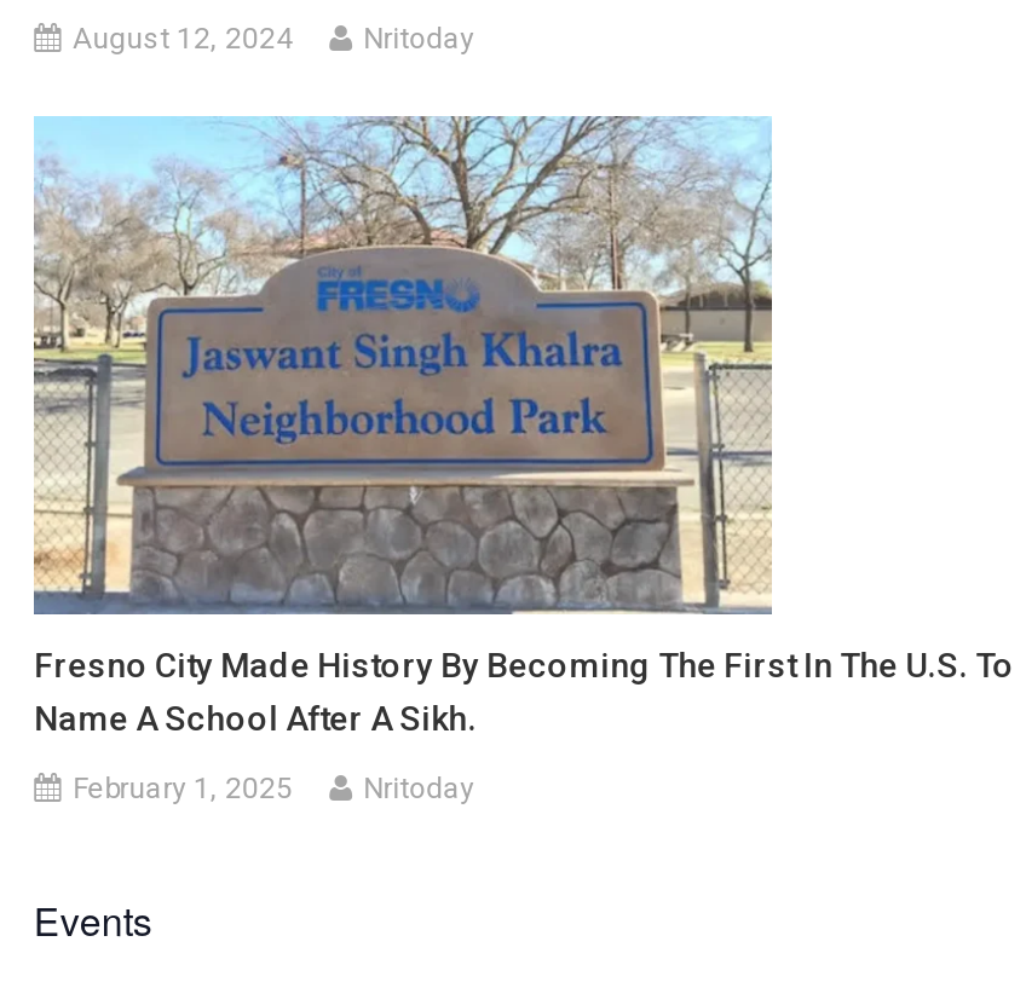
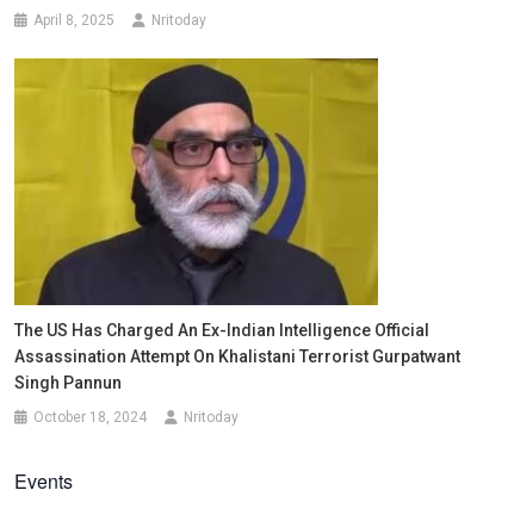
[73,22,293,56] August 12, 2024 -> [34,12,115,28] April 8, 2025
[31,115,1014,738] [image] | Fresno City Made History By Becoming The First In The U.S. To | Name A School After A Sikh. -> [13,57,460,392] [image] | The US Has Charged An Ex-Indian Intelligence Official | Assassination Attempt On Khalistani Terrorist Gurpatwant | Singh Pannun
[73,772,293,806] February 1, 2025 -> [34,409,147,425] October 18, 2024

